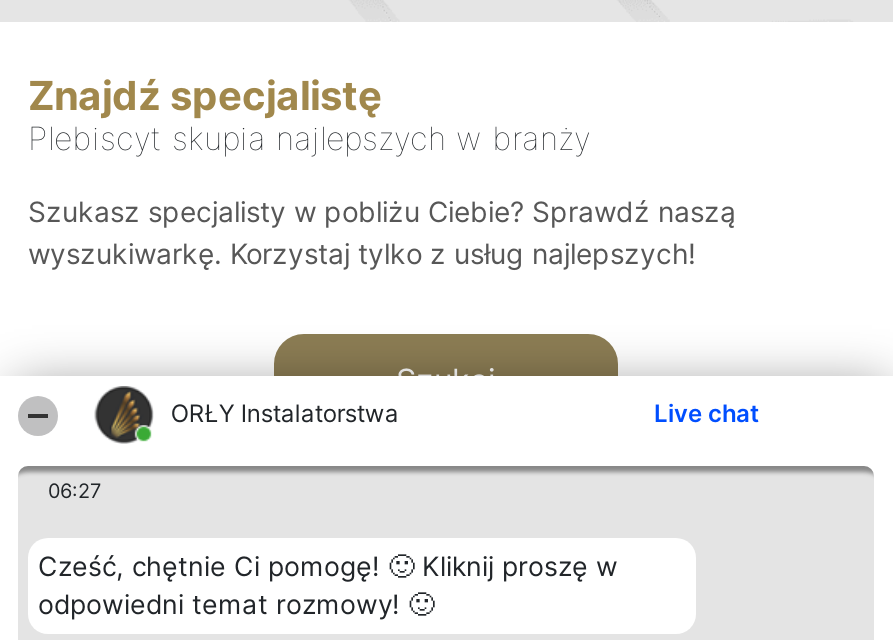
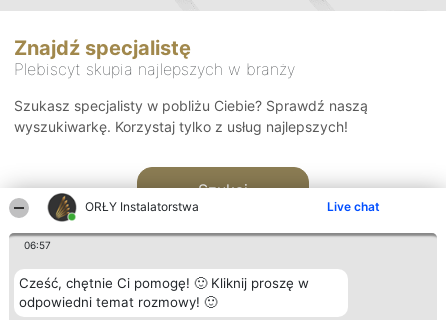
[48,478,102,502] 06:27 -> [24,239,51,251] 06:57

